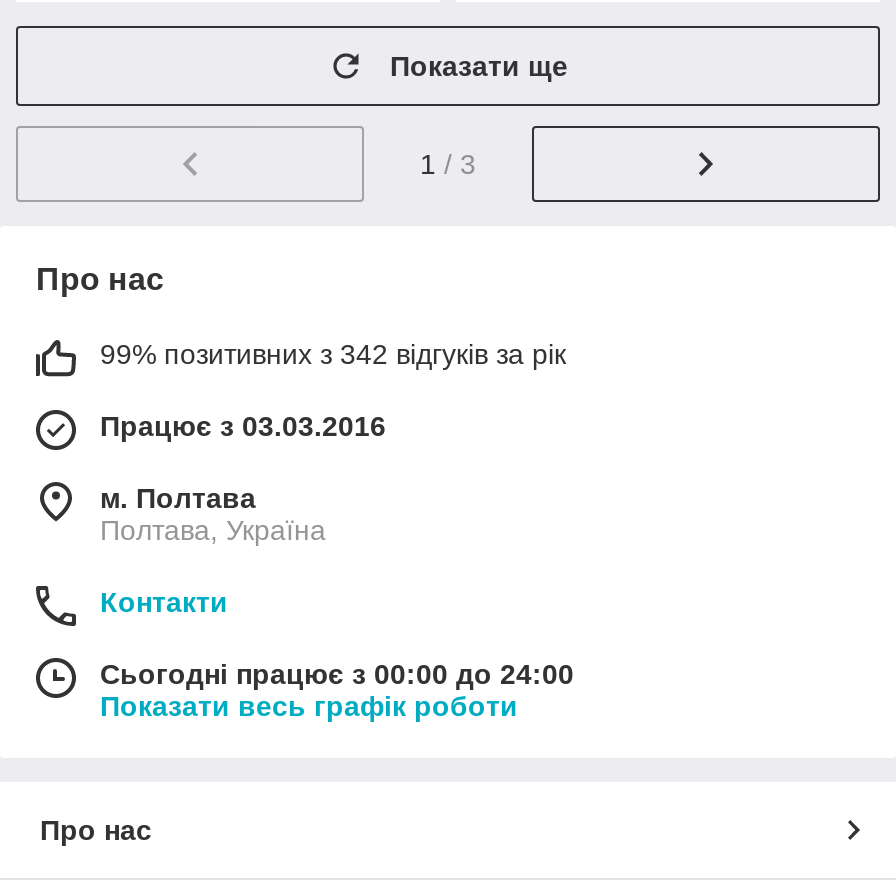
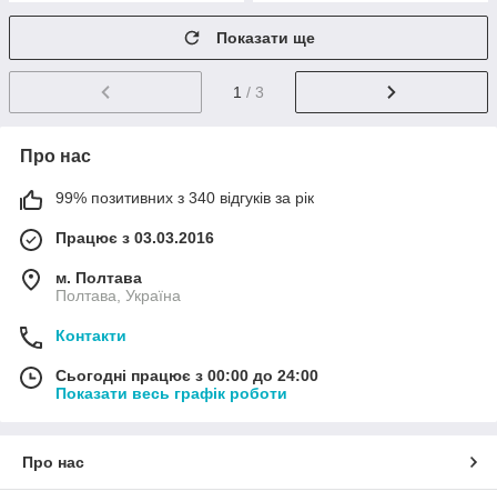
[100,338,566,370] 99% позитивних з 342 відгуків за рік -> [55,189,314,207] 99% позитивних з 340 відгуків за рік

